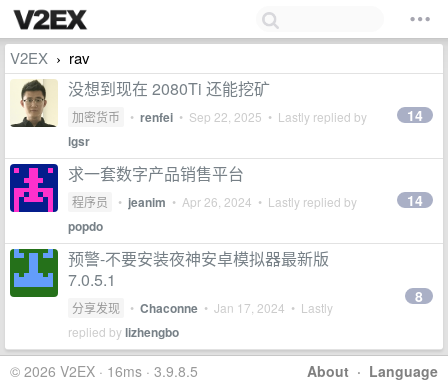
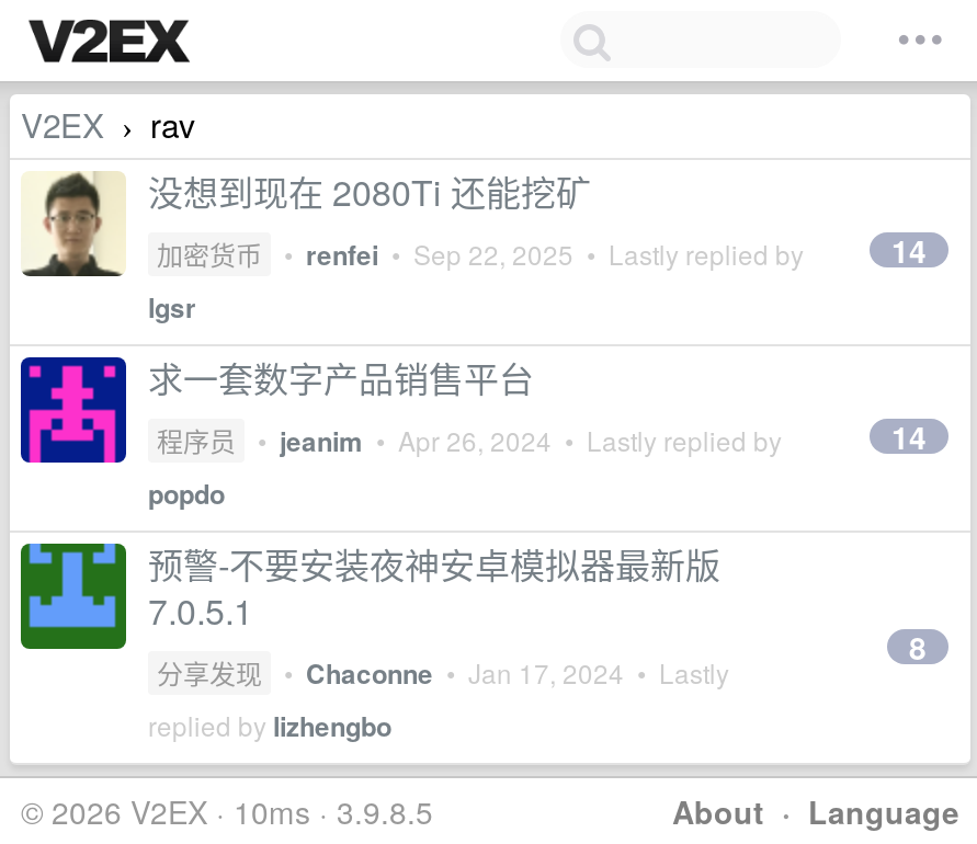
[10,361,198,381] © 2026 V2EX · 16ms · 3.9.8.5 -> [21,789,433,833] © 2026 V2EX · 10ms · 3.9.8.5

